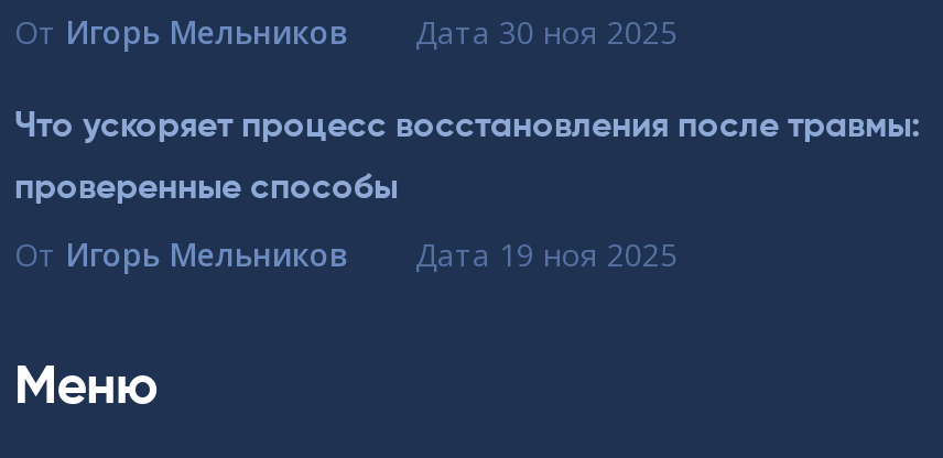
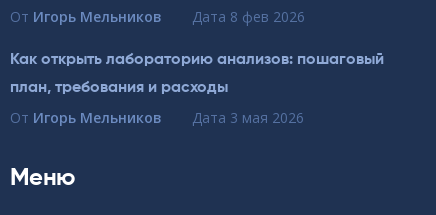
[14,11,678,53] От Игорь Мельников Дата 30 ноя 2025 -> [10,7,305,26] От Игорь Мельников Дата 8 фев 2026
[14,110,920,146] Что ускоряет процесс восстановления после травмы: -> [10,52,384,68] Как открыть лабораторию анализов: пошаговый
[14,172,398,207] проверенные способы -> [10,80,228,96] план, требования и расходы
[14,234,678,275] От Игорь Мельников Дата 19 ноя 2025 -> [10,108,304,127] От Игорь Мельников Дата 3 мая 2026

